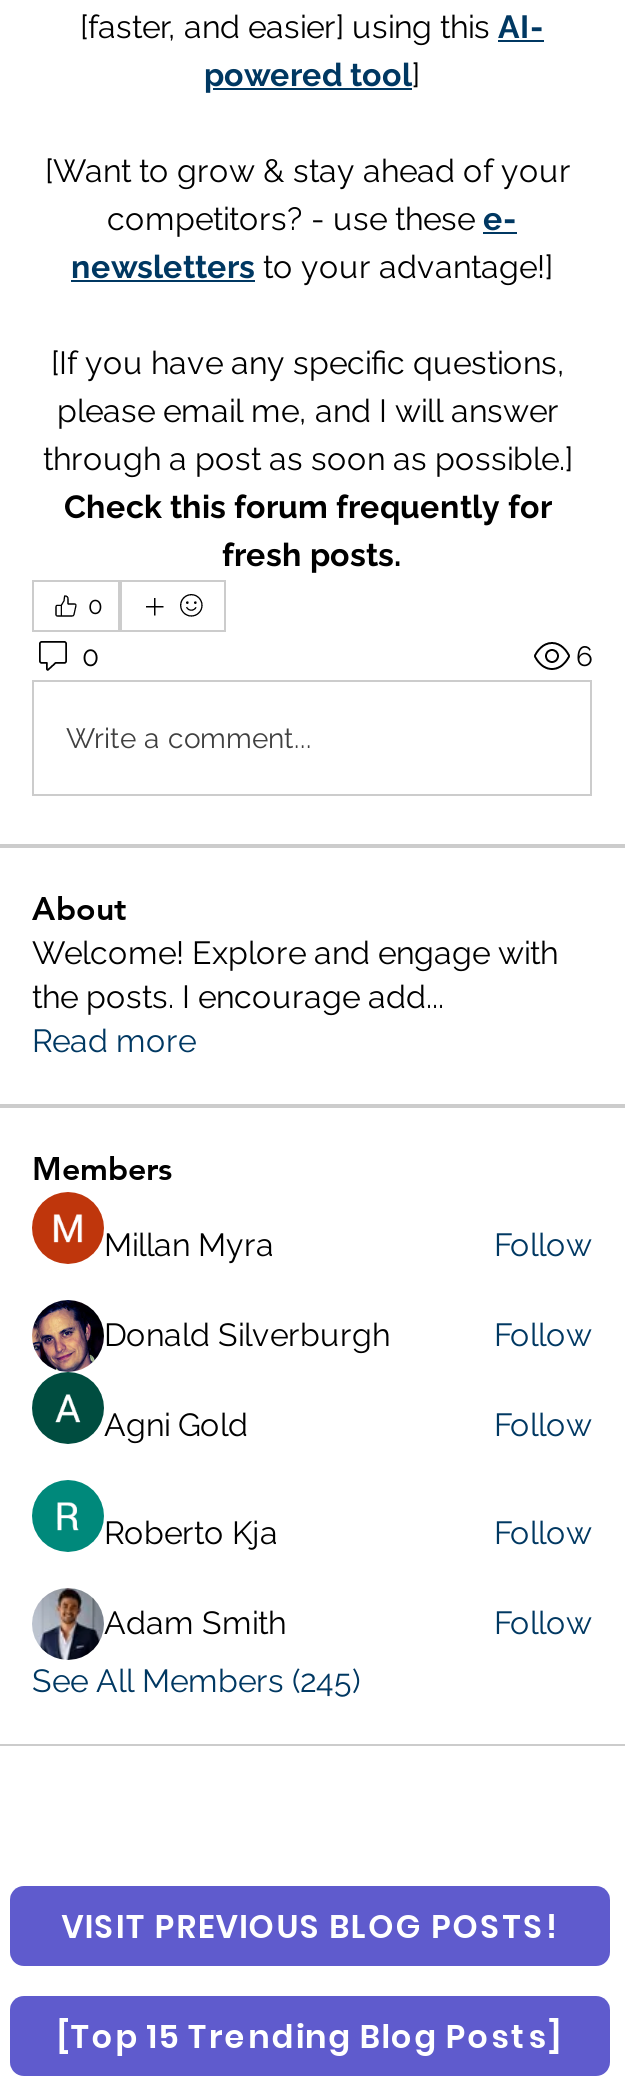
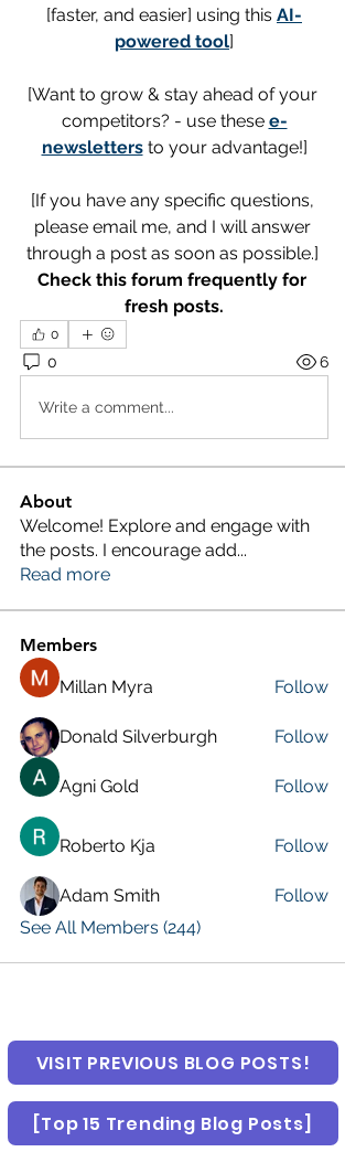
[32,1662,360,1700] See All Members (245) -> [20,917,201,938] See All Members (244)

